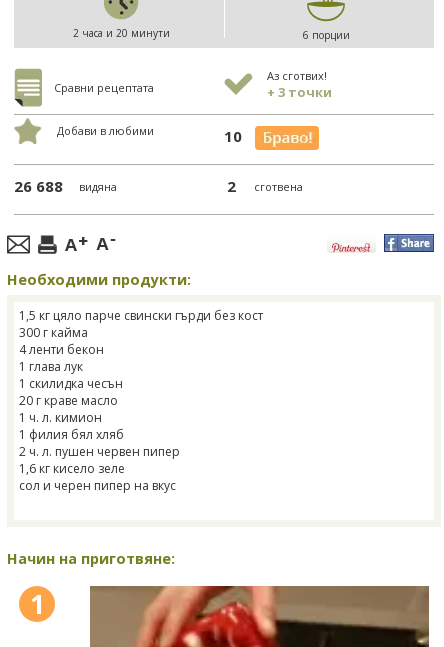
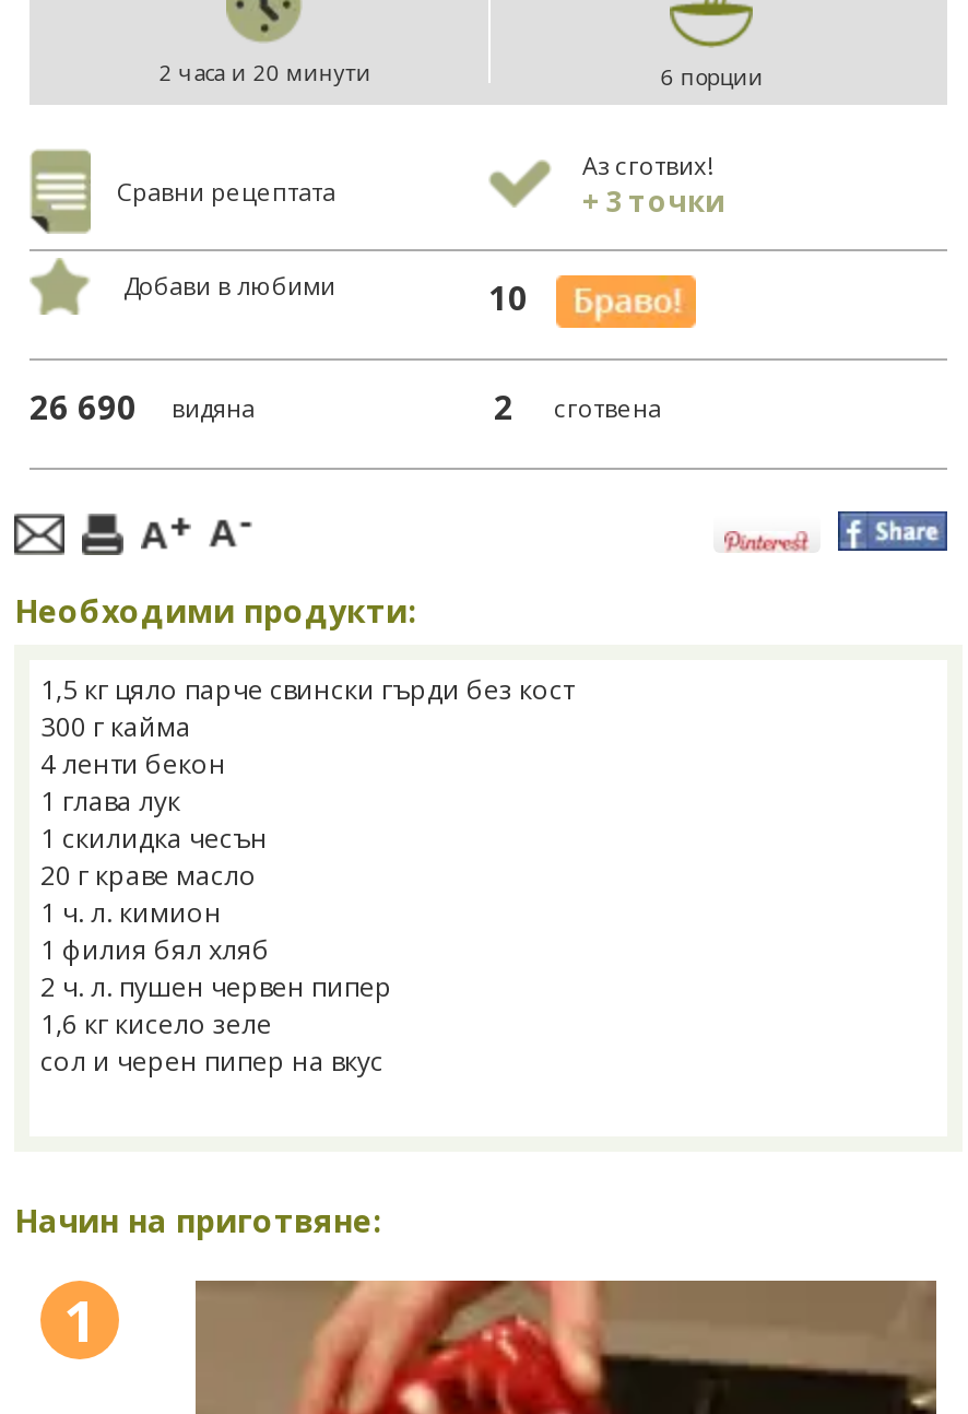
[14,176,117,196] 26 688 видяна -> [29,384,255,428] 26 690 видяна

